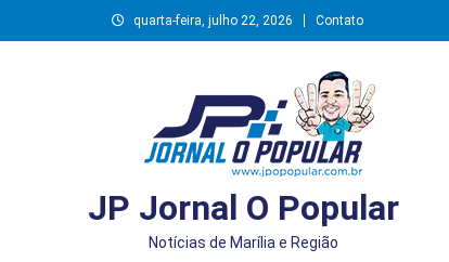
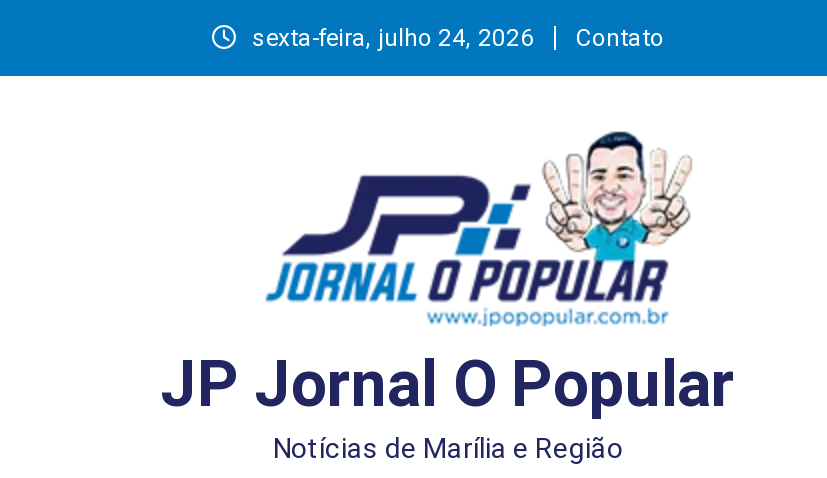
[133,13,293,28] quarta-feira, julho 22, 2026 -> [252,24,534,52] sexta-feira, julho 24, 2026

